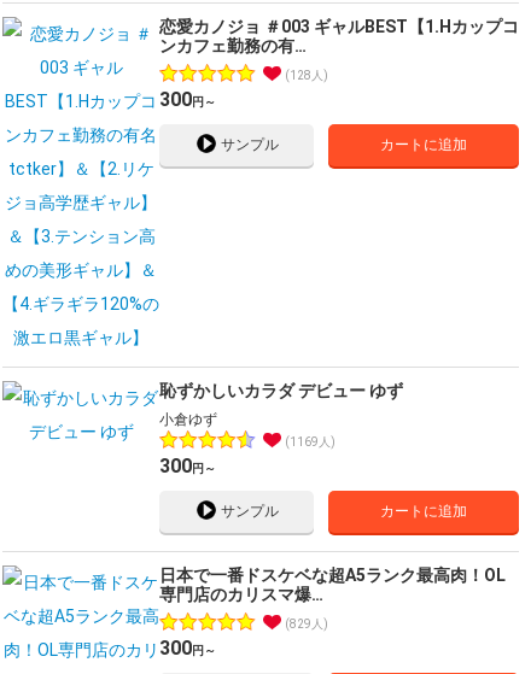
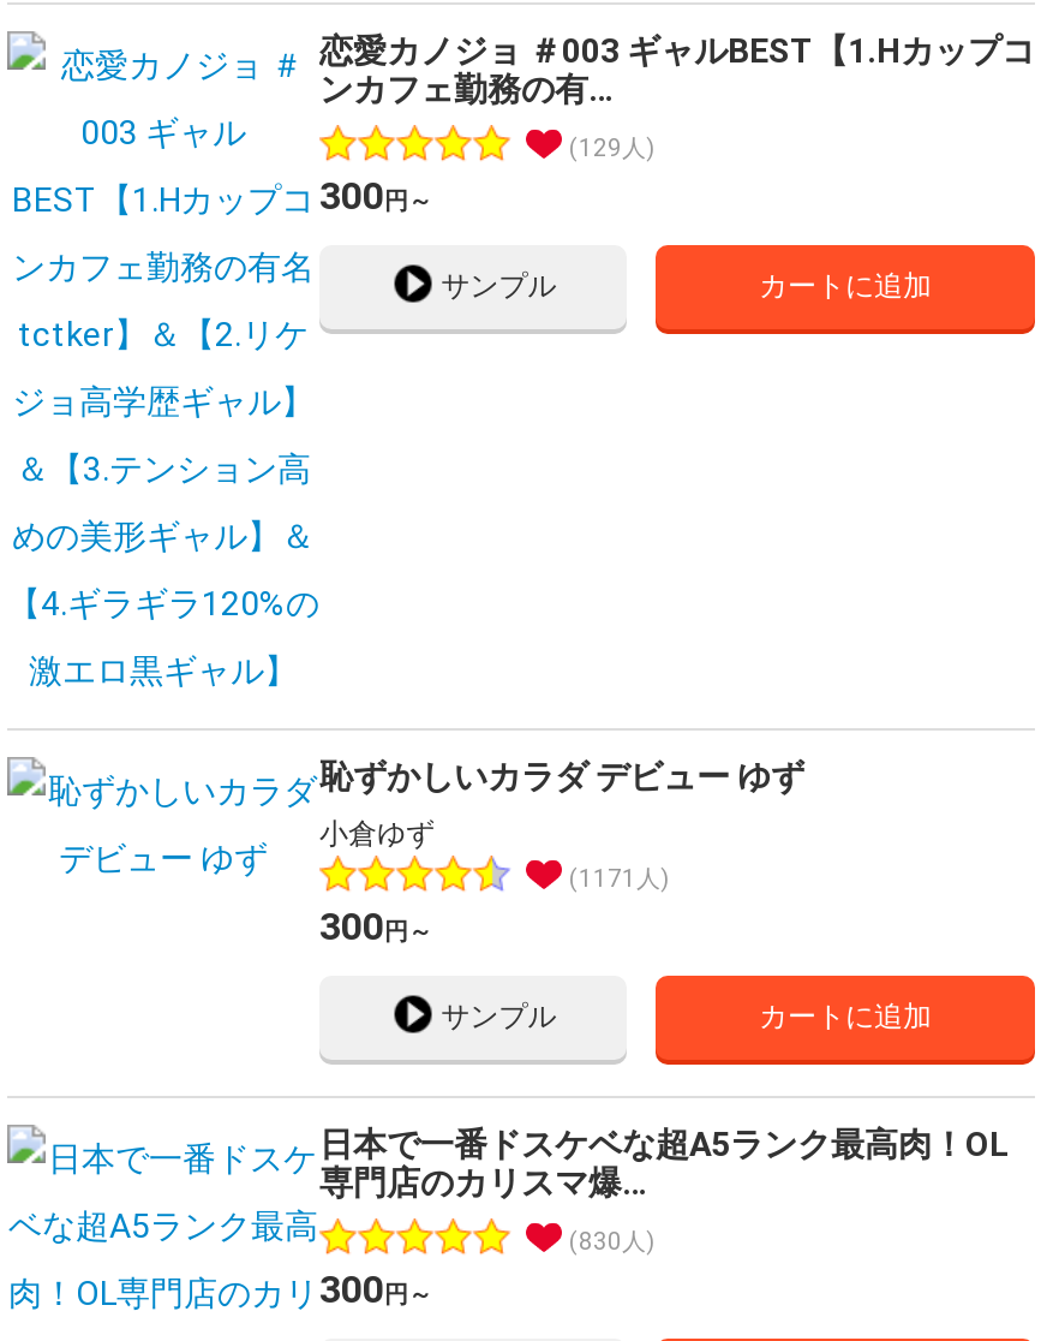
[290,69,323,82] 128人 -> [579,135,646,161] 129人
[290,435,331,449] 1169人 -> [579,865,660,892] 1171人
[290,617,323,631] 829人 -> [579,1228,646,1254] 830人

